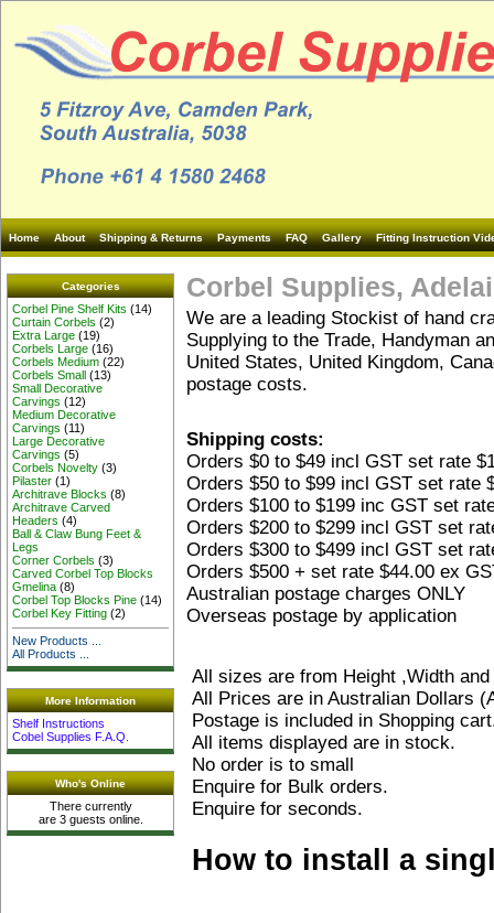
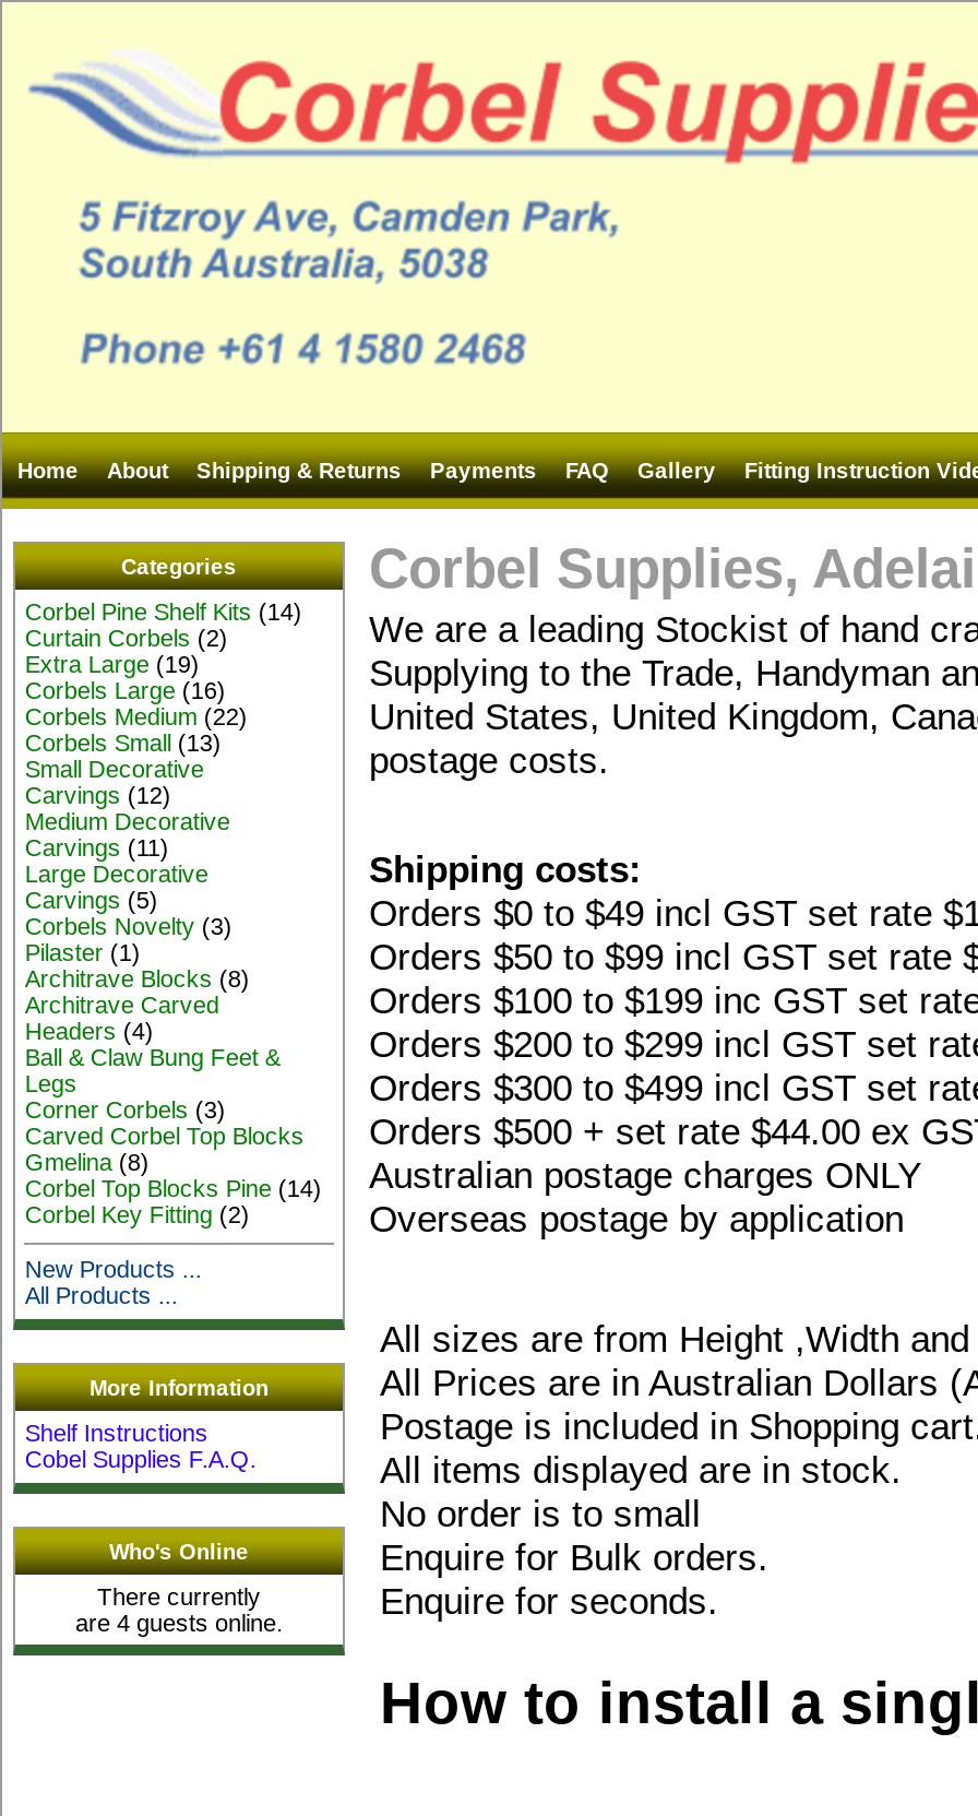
[38,813,143,826] are 3 guests online. -> [75,1610,283,1636] are 4 guests online.

